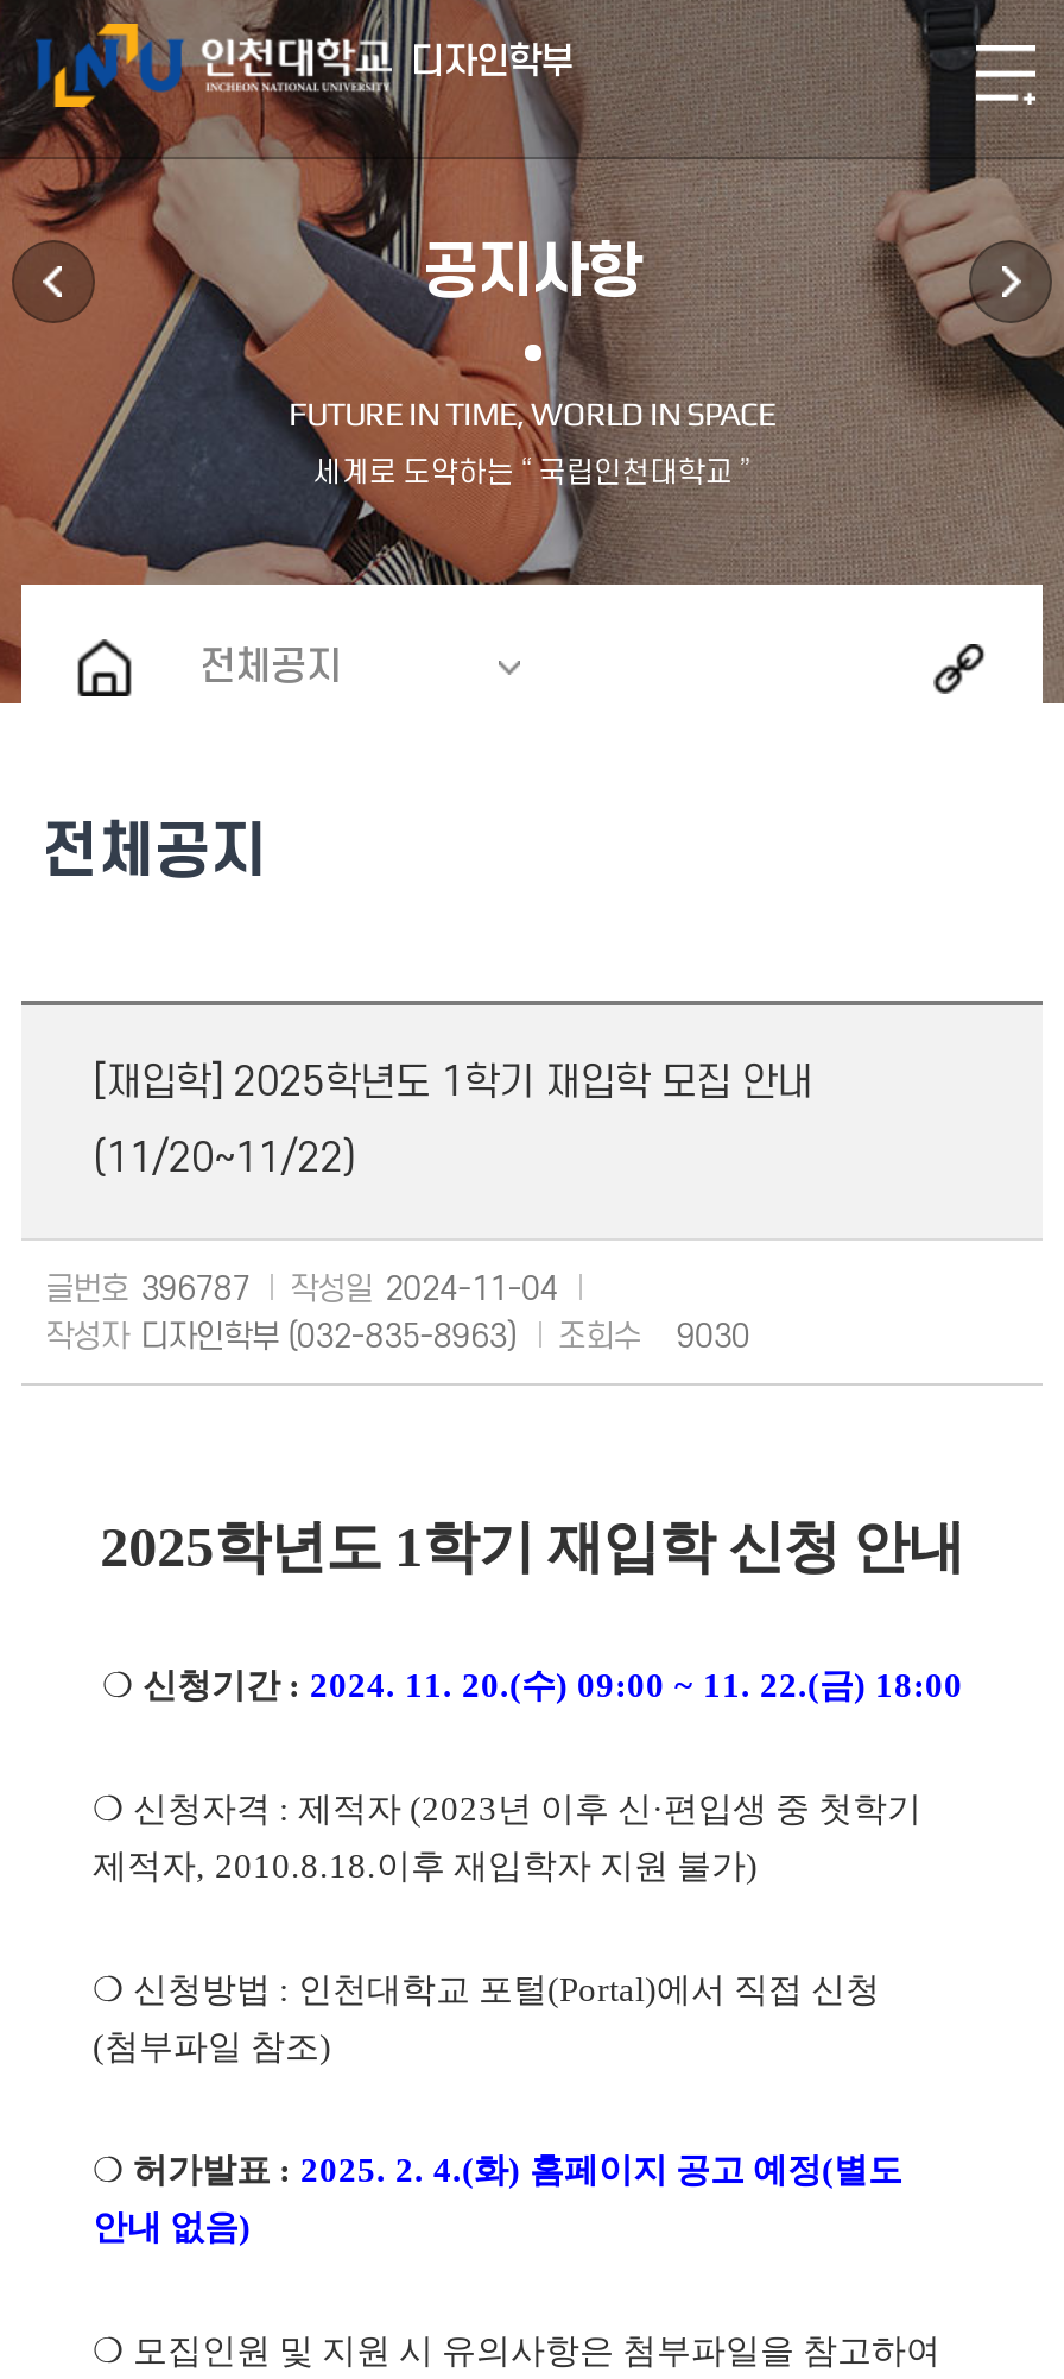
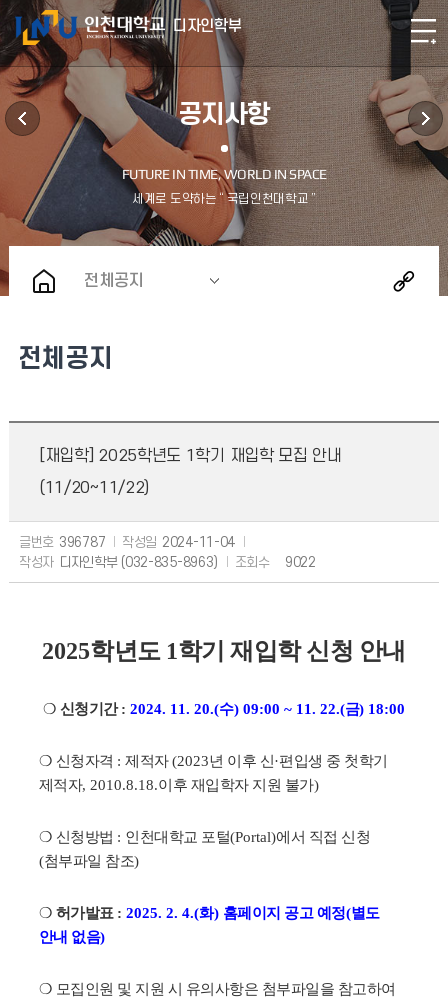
[45,1319,750,1354] 작성자 디자인학부 (032-835-8963) 조회수 9030 -> [19,555,316,570] 작성자 디자인학부 (032-835-8963) 조회수 9022

